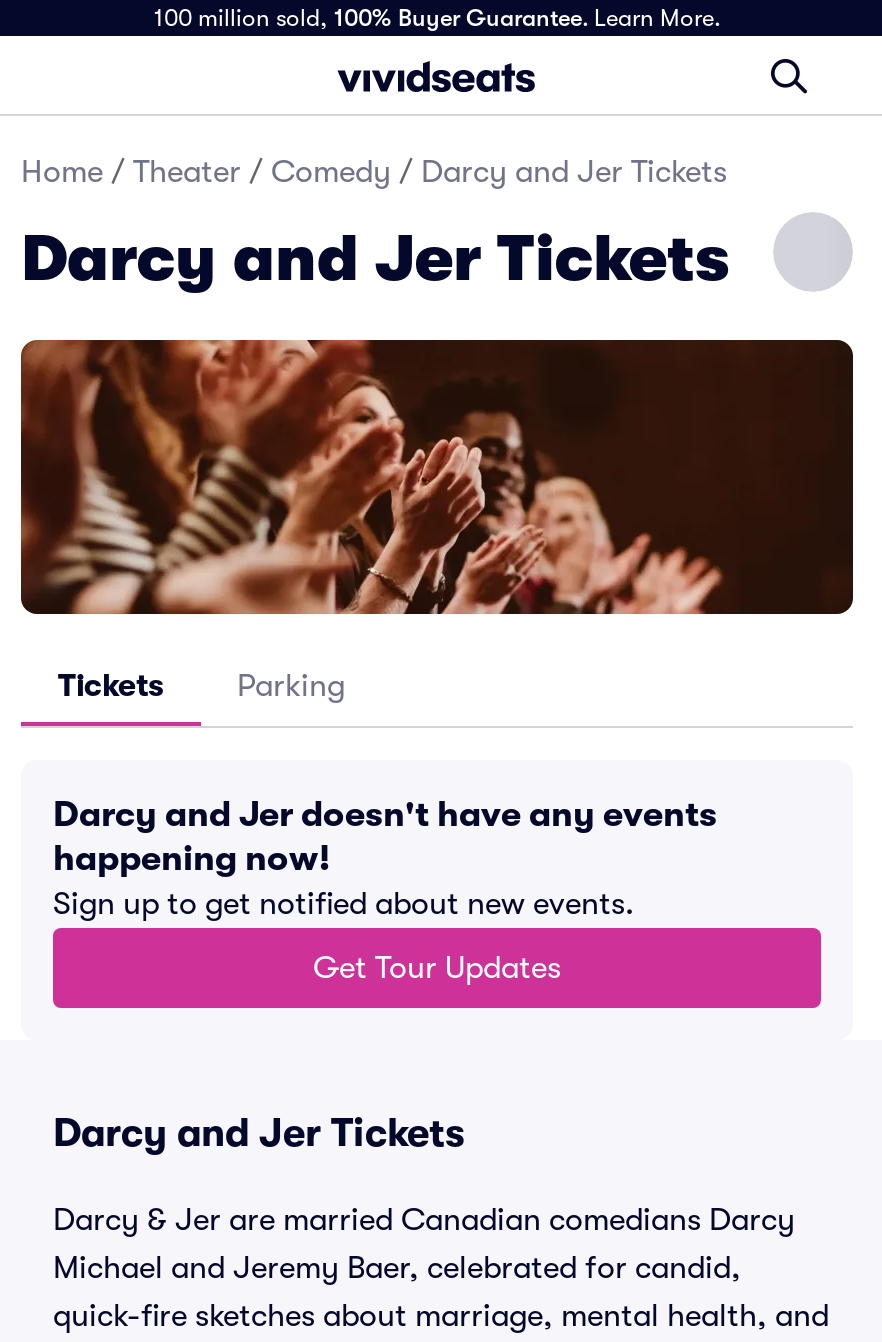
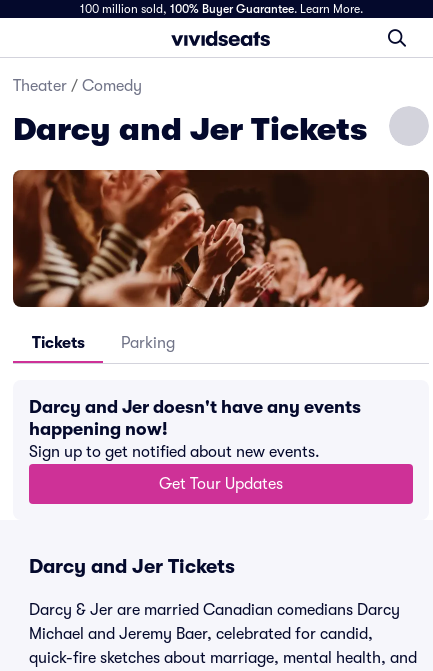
[21,154,727,190] Home / Theater / Comedy / Darcy and Jer Tickets -> [13,77,142,95] Theater / Comedy

